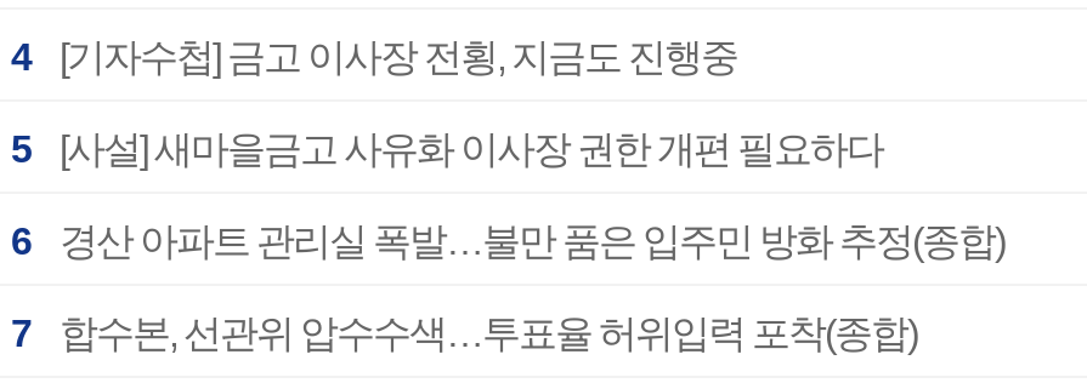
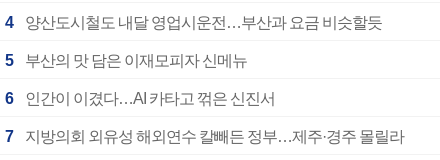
[60,36,737,78] [기자수첩] 금고 이사장 전횡, 지금도 진행중 -> [25,14,382,31] 양산도시철도 내달 영업시운전…부산과 요금 비슷할듯
[60,128,883,170] [사설] 새마을금고 사유화 이사장 권한 개편 필요하다 -> [25,52,247,69] 부산의 맛 담은 이재모피자 신메뉴
[60,221,1004,262] 경산 아파트 관리실 폭발…불만 품은 입주민 방화 추정(종합) -> [25,90,275,107] 인간이 이겼다…AI 카타고 꺾은 신진서
[60,313,917,354] 합수본, 선관위 압수수색…투표율 허위입력 포착(종합) -> [25,128,404,145] 지방의회 외유성 해외연수 칼빼든 정부…제주·경주 몰릴라

